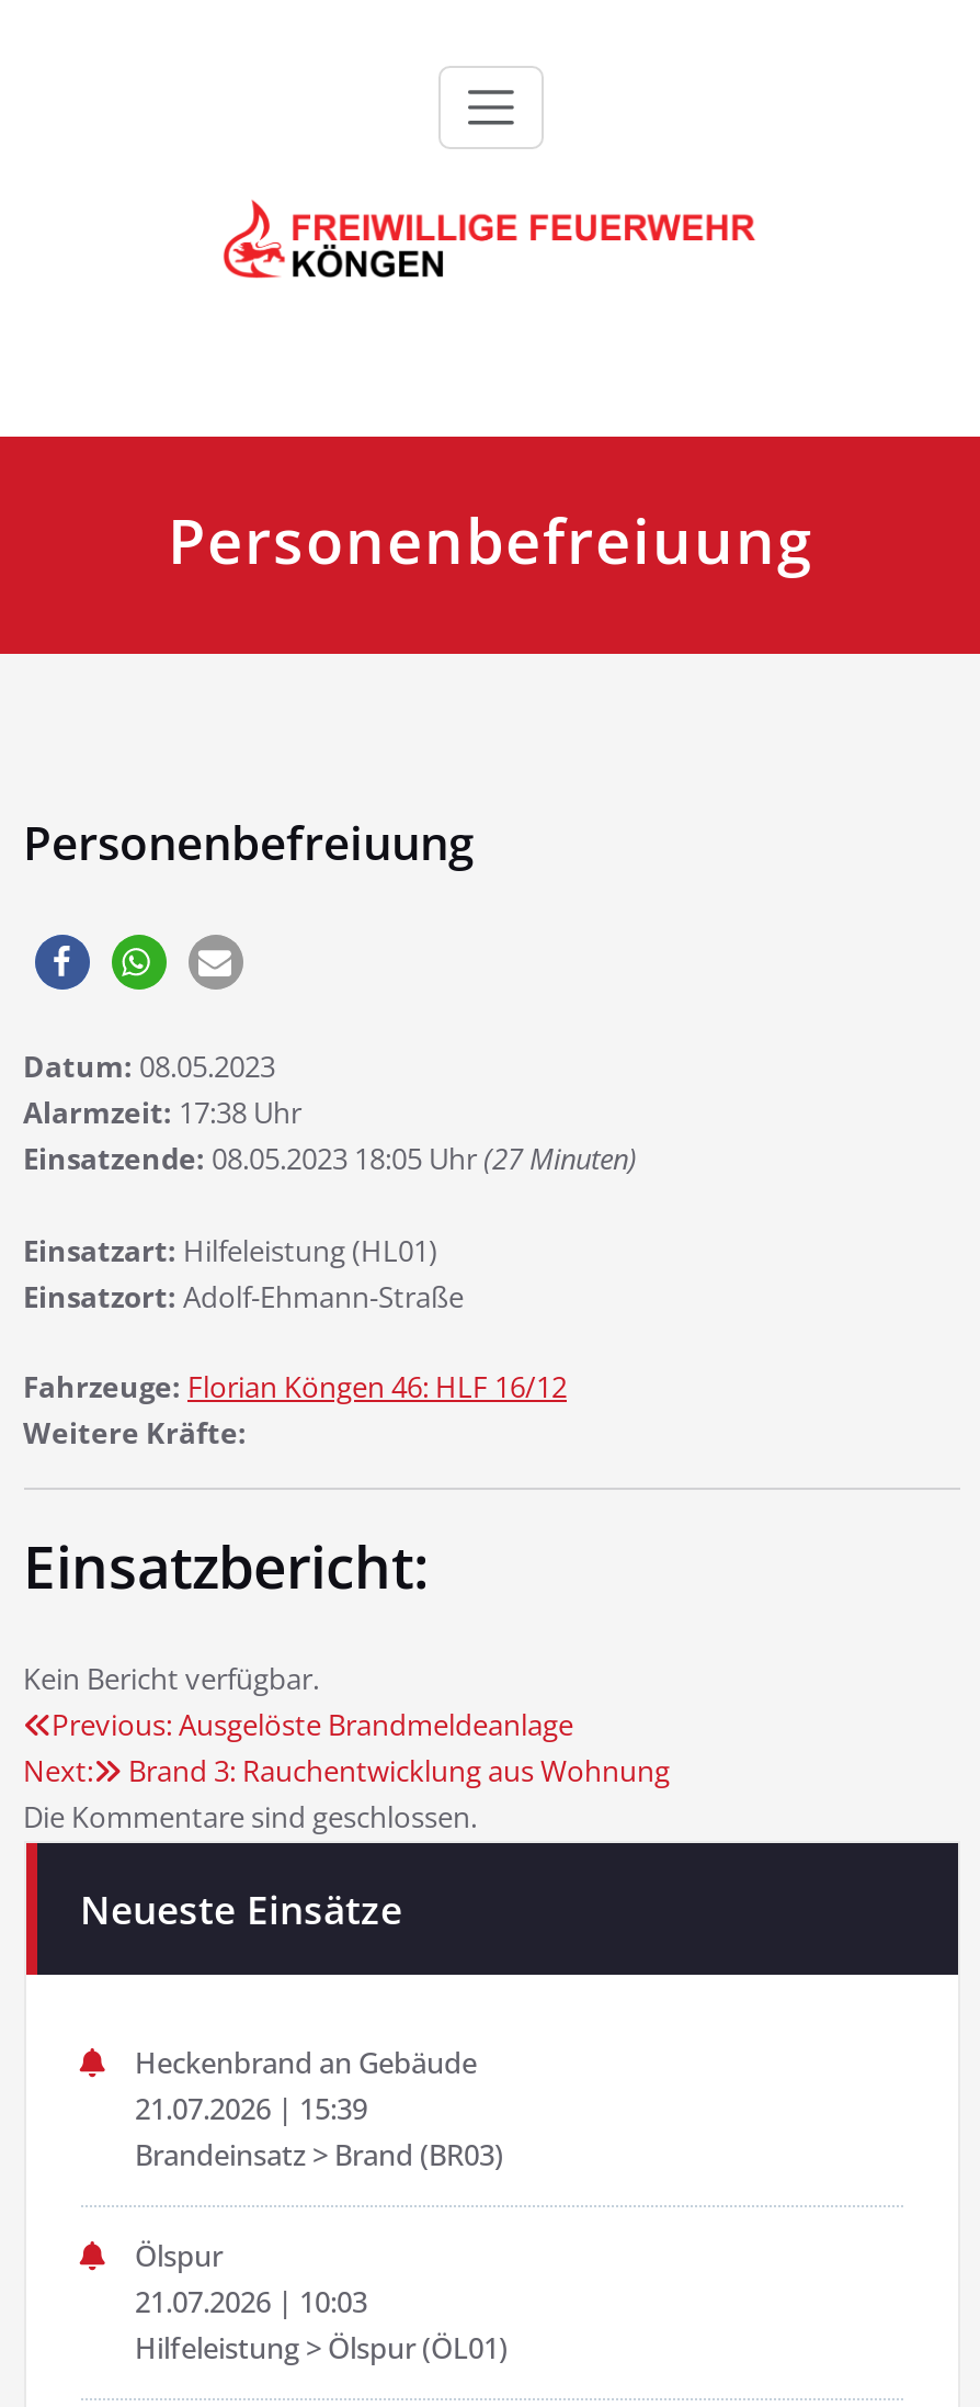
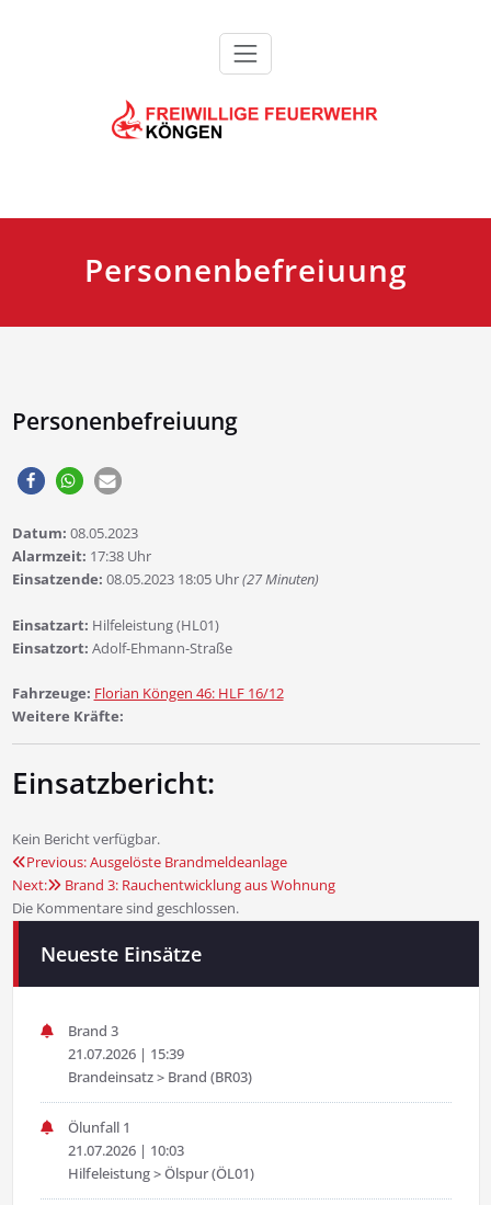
[135,2043,477,2082] Heckenbrand an Gebäude -> [67,1021,118,1040] Brand 3
[135,2236,223,2275] Ölspur -> [67,1117,130,1137] Ölunfall 1

